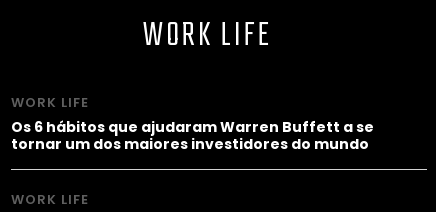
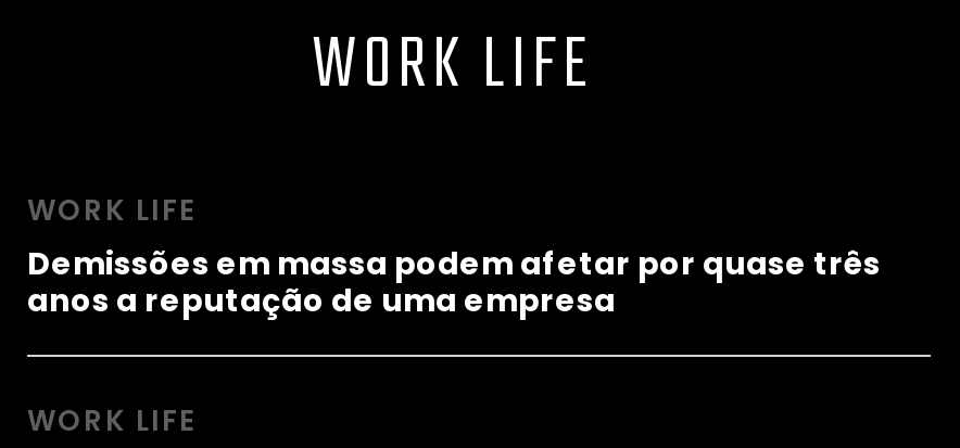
[11,117,374,154] Os 6 hábitos que ajudaram Warren Buffett a se | tornar um dos maiores investidores do mundo -> [27,242,881,322] Demissões em massa podem afetar por quase três | anos a reputação de uma empresa

